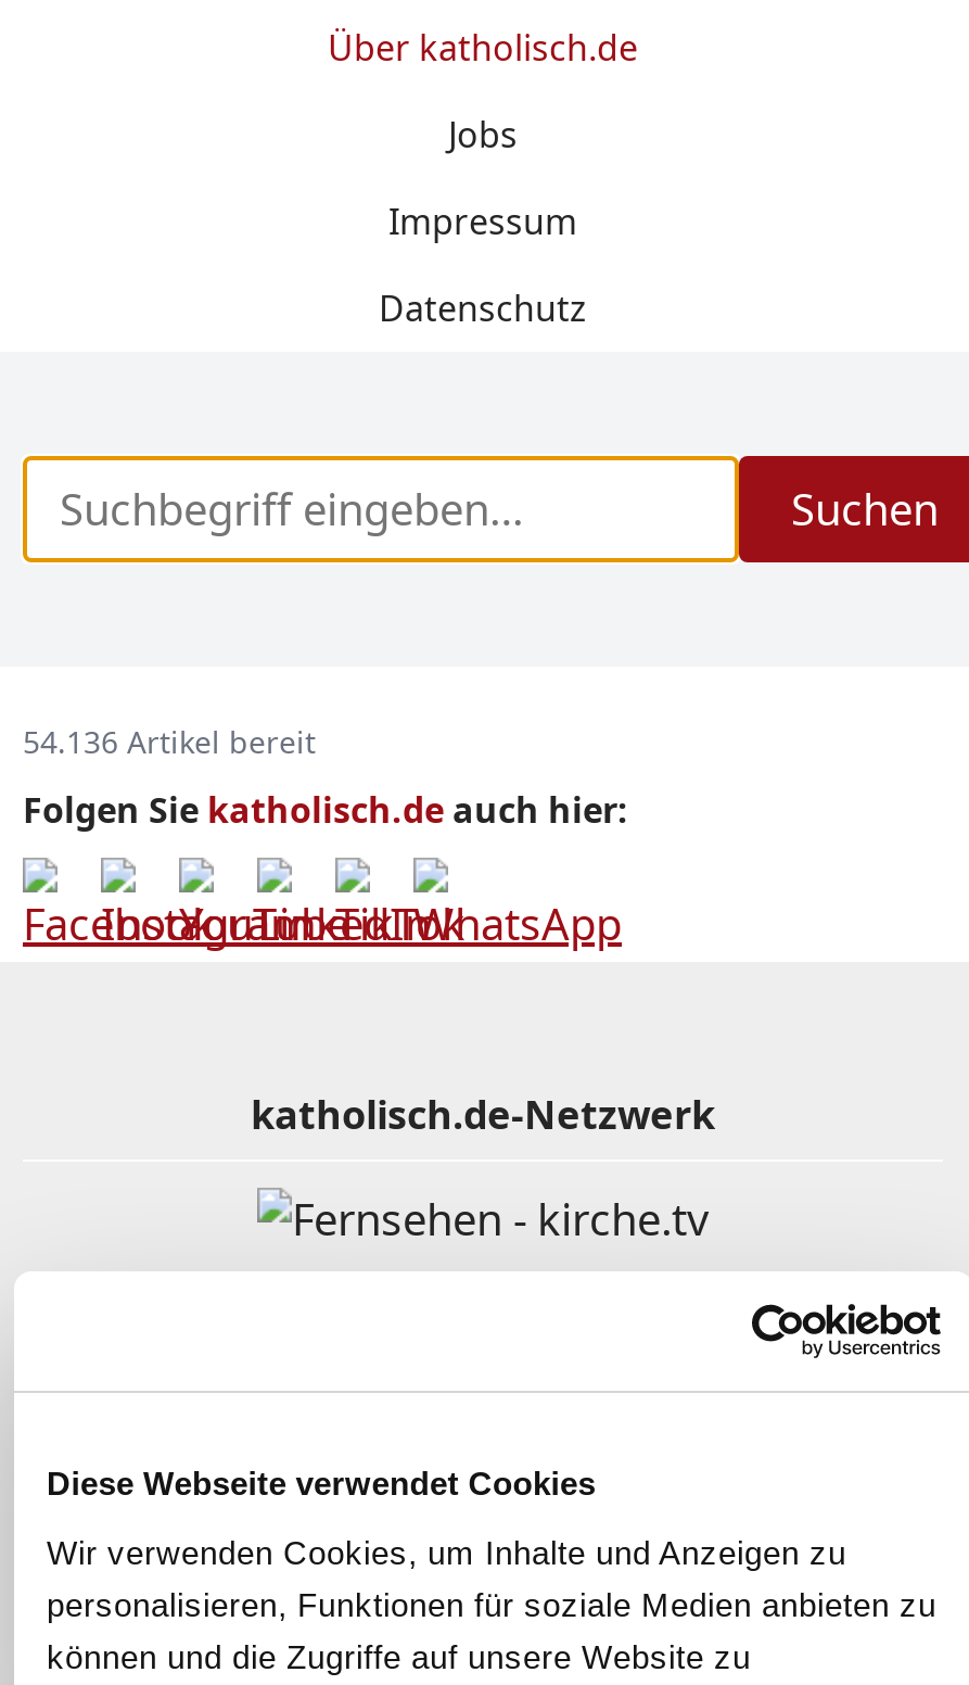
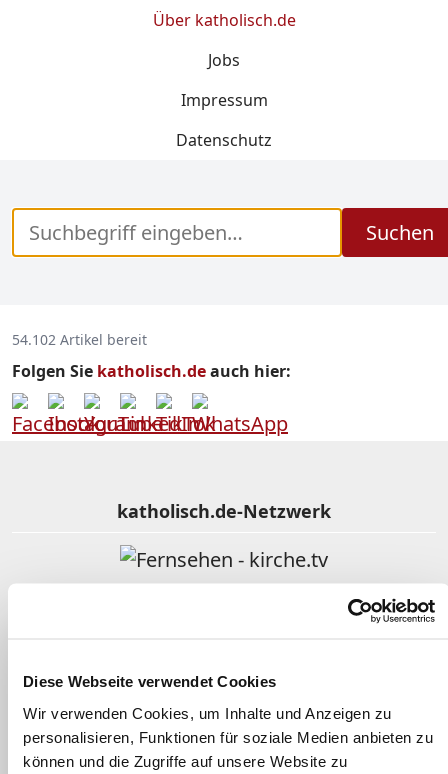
[23,721,316,762] 54.136 Artikel bereit -> [12,330,147,349] 54.102 Artikel bereit

